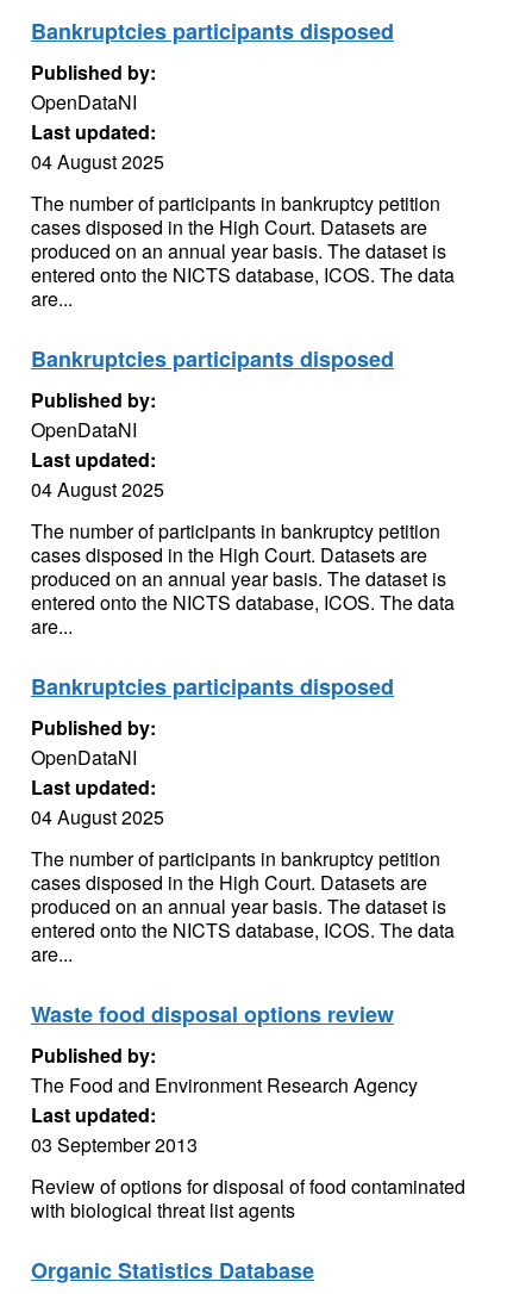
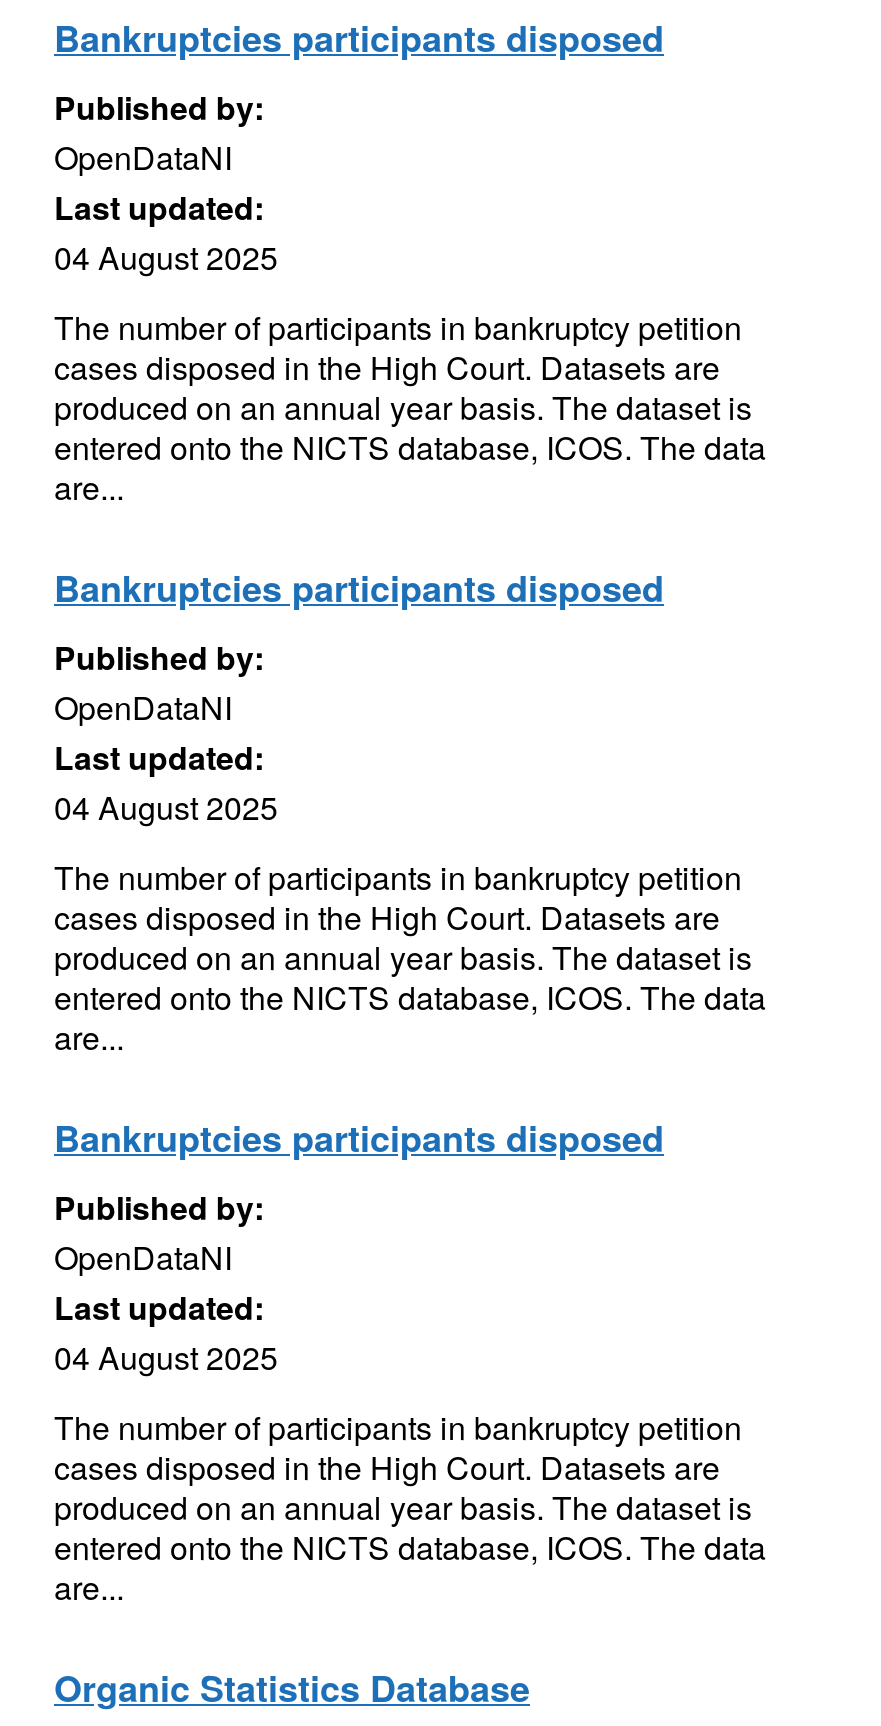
[31,999,465,1224] Waste food disposal options review | Published by: | The Food and Environment Research Agency | Last updated: | 03 September 2013 | Review of options for disposal of food contaminated | with biological threat list agents -> none

